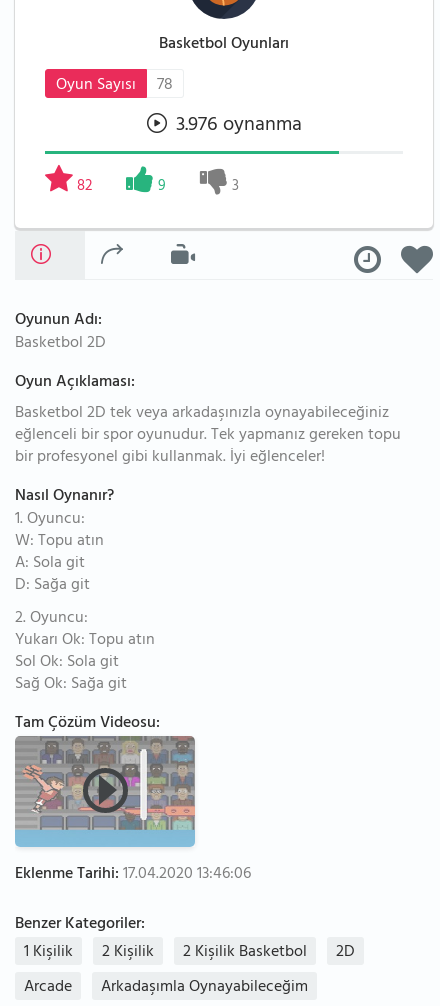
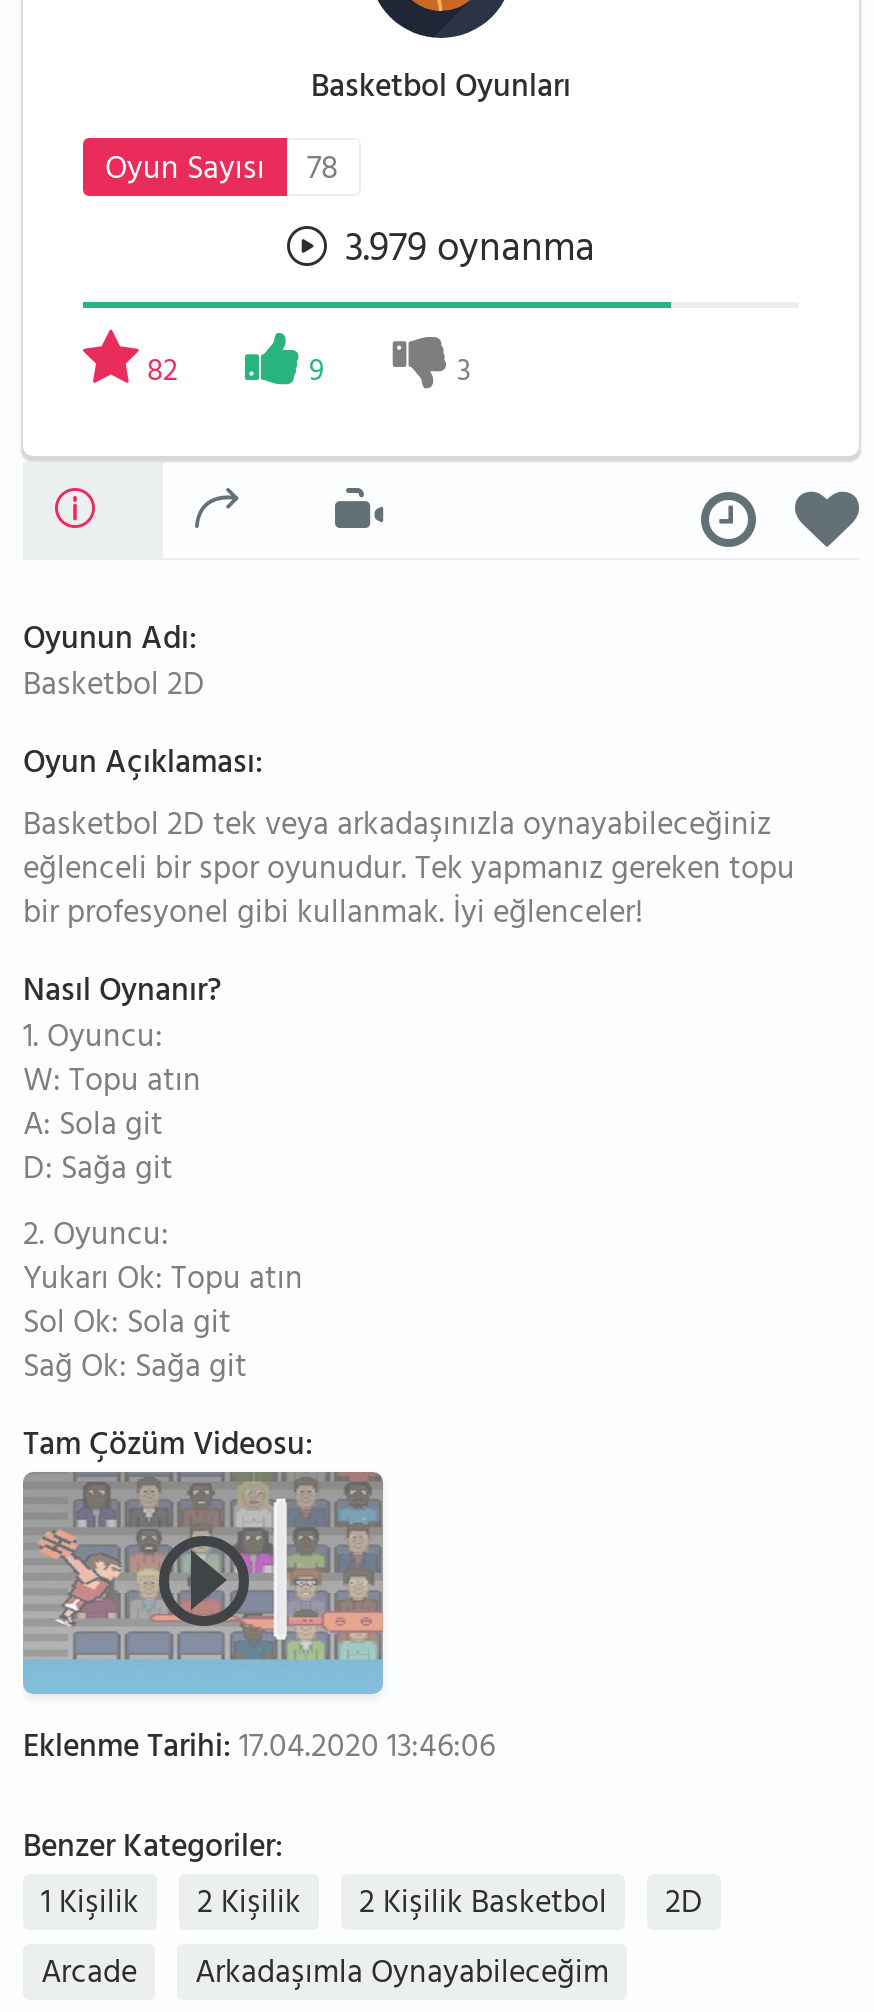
[170,108,301,145] 3.976 oynanma -> [335,216,595,290] 3.979 oynanma

